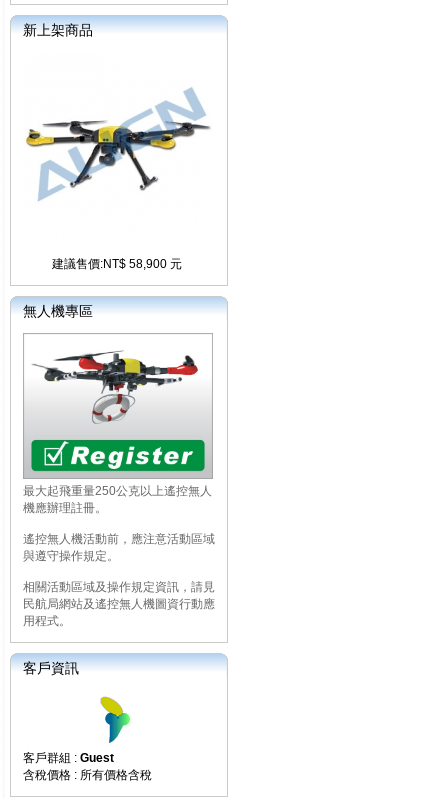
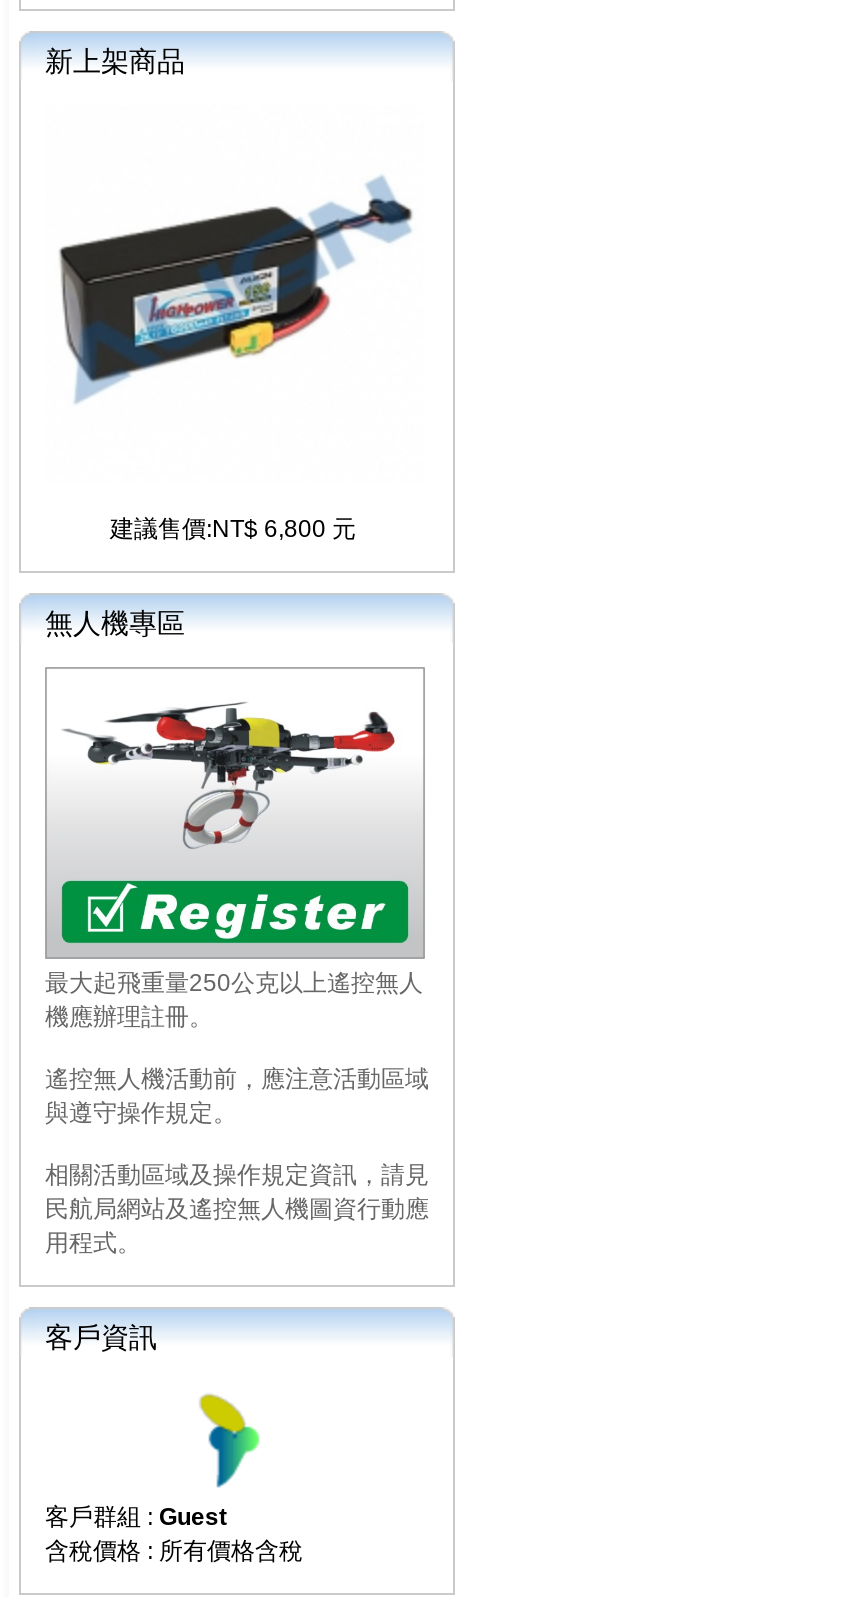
[25,99,211,191] [image] -> [51,197,417,383] [image]
[52,257,182,271] 建議售價:NT$ 58,900 元 -> [110,515,356,543] 建議售價:NT$ 6,800 元

